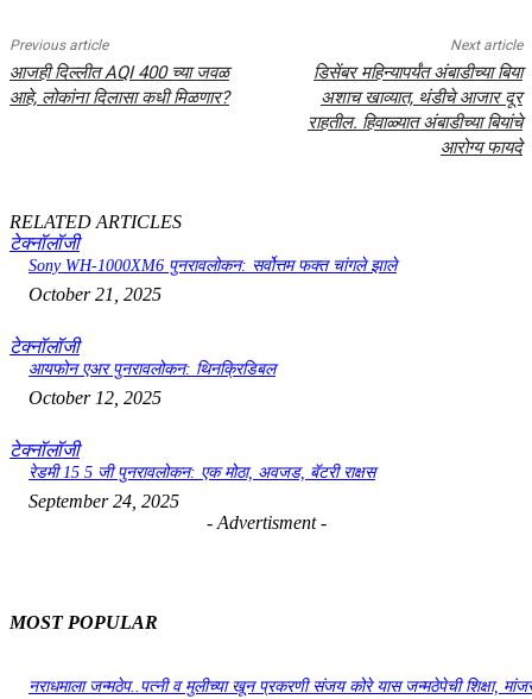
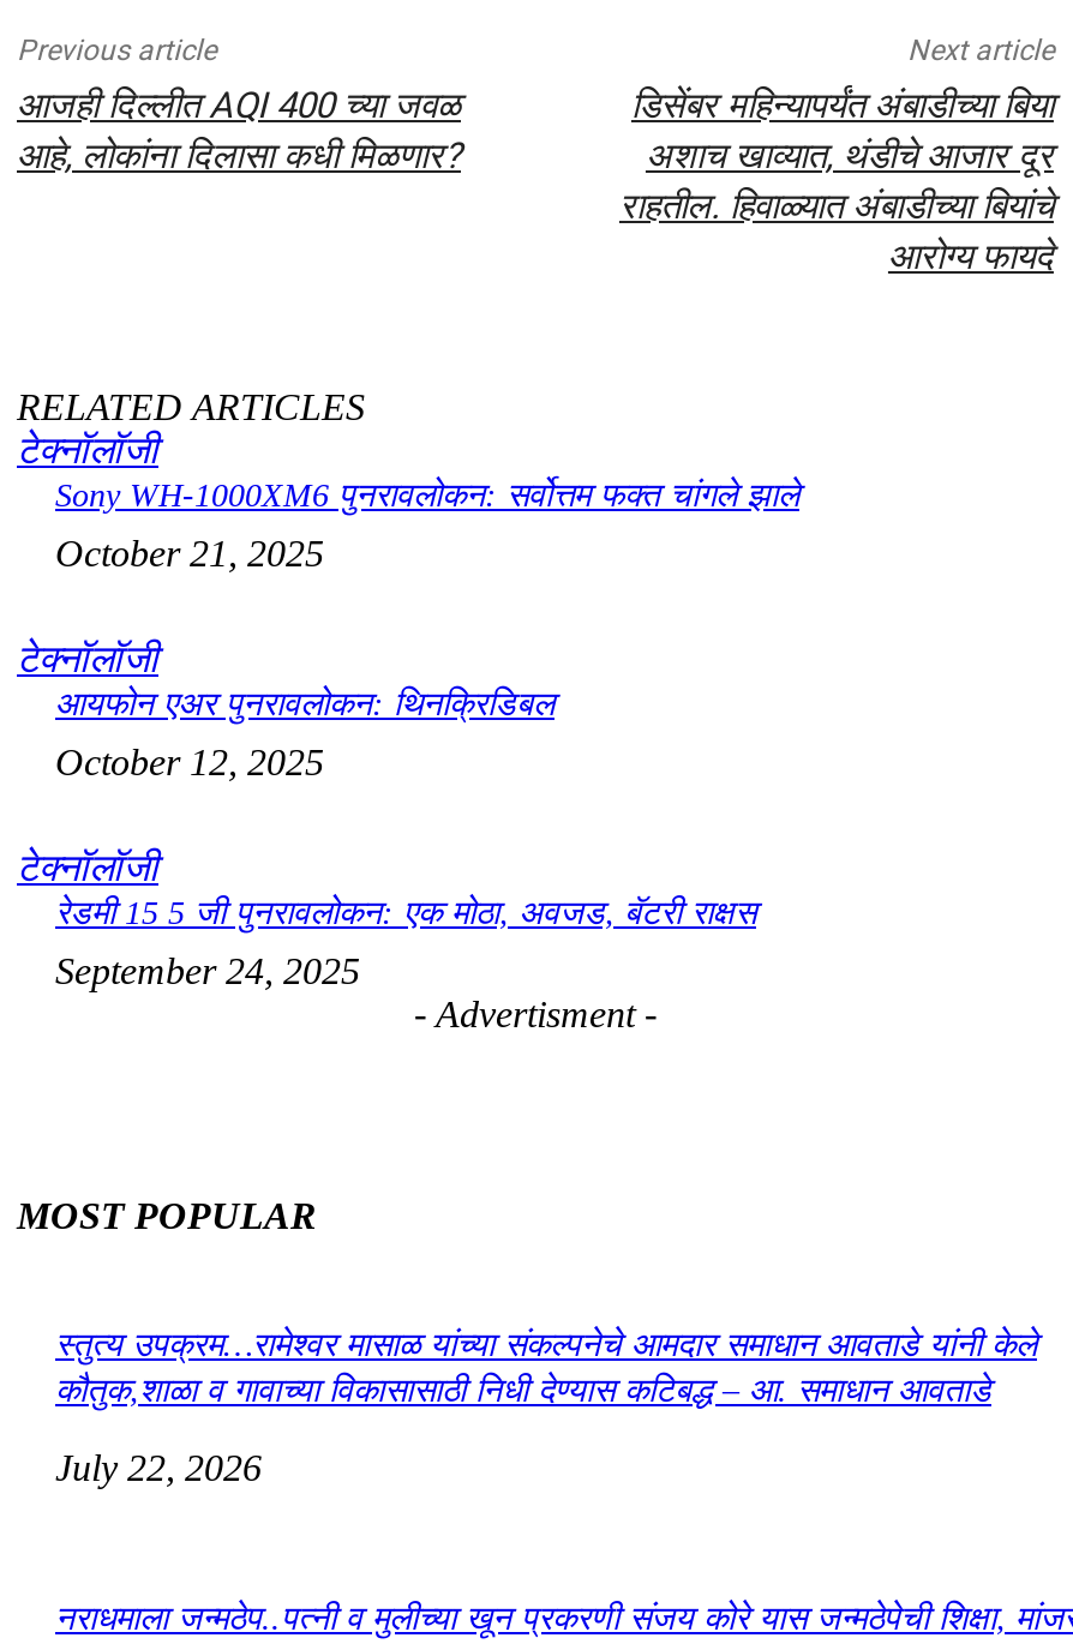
none -> [55,1328,1037,1489] स्तुत्य उपक्रम…रामेश्वर मासाळ यांच्या संकल्पनेचे आमदार समाधान आवताडे यांनी केले | कौतुक,शाळा व गावाच्या विकासासाठी निधी देण्यास कटिबद्ध – आ. समाधान आवताडे | July 22, 2026

